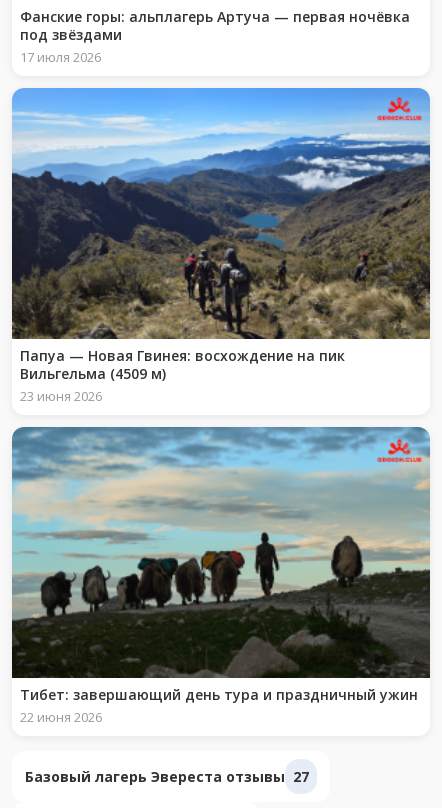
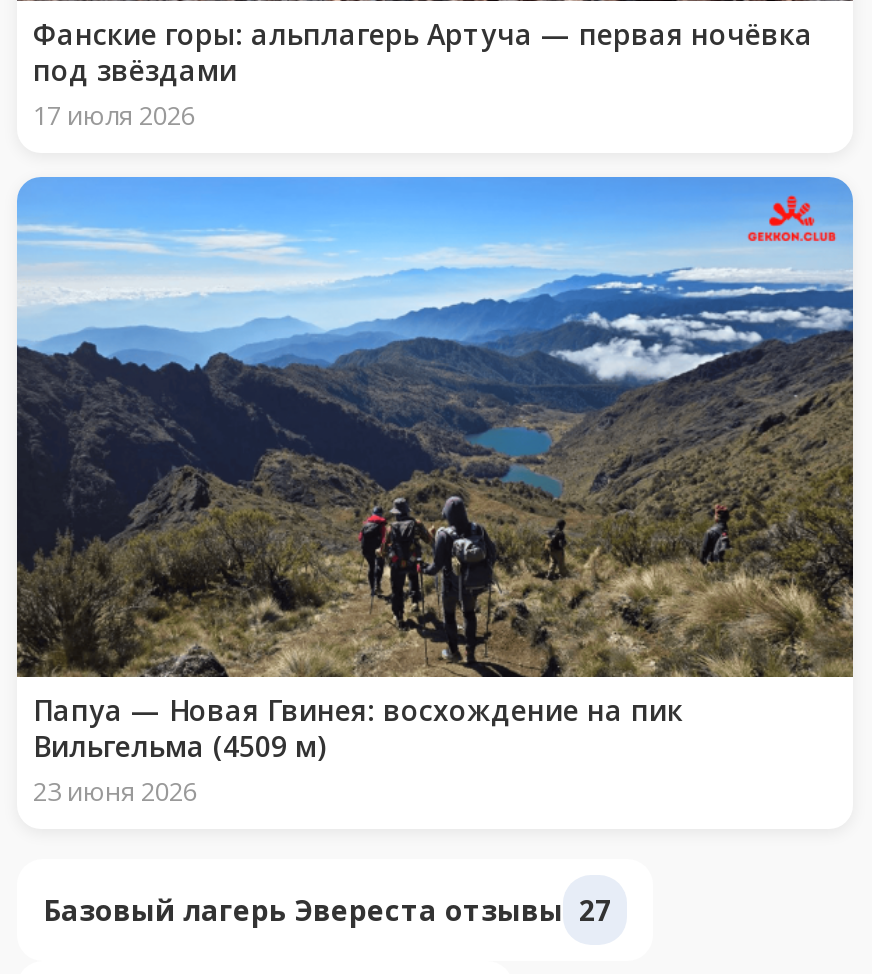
[11,426,431,726] [image] | Тибет: завершающий день тура и праздничный ужин | 22 июня 2026 -> none

